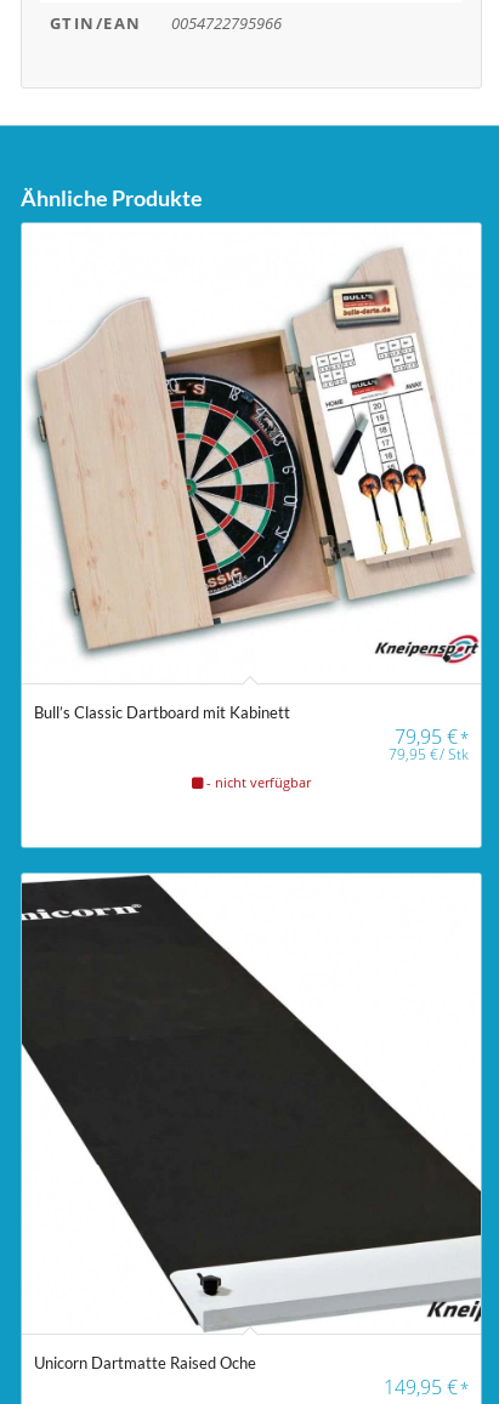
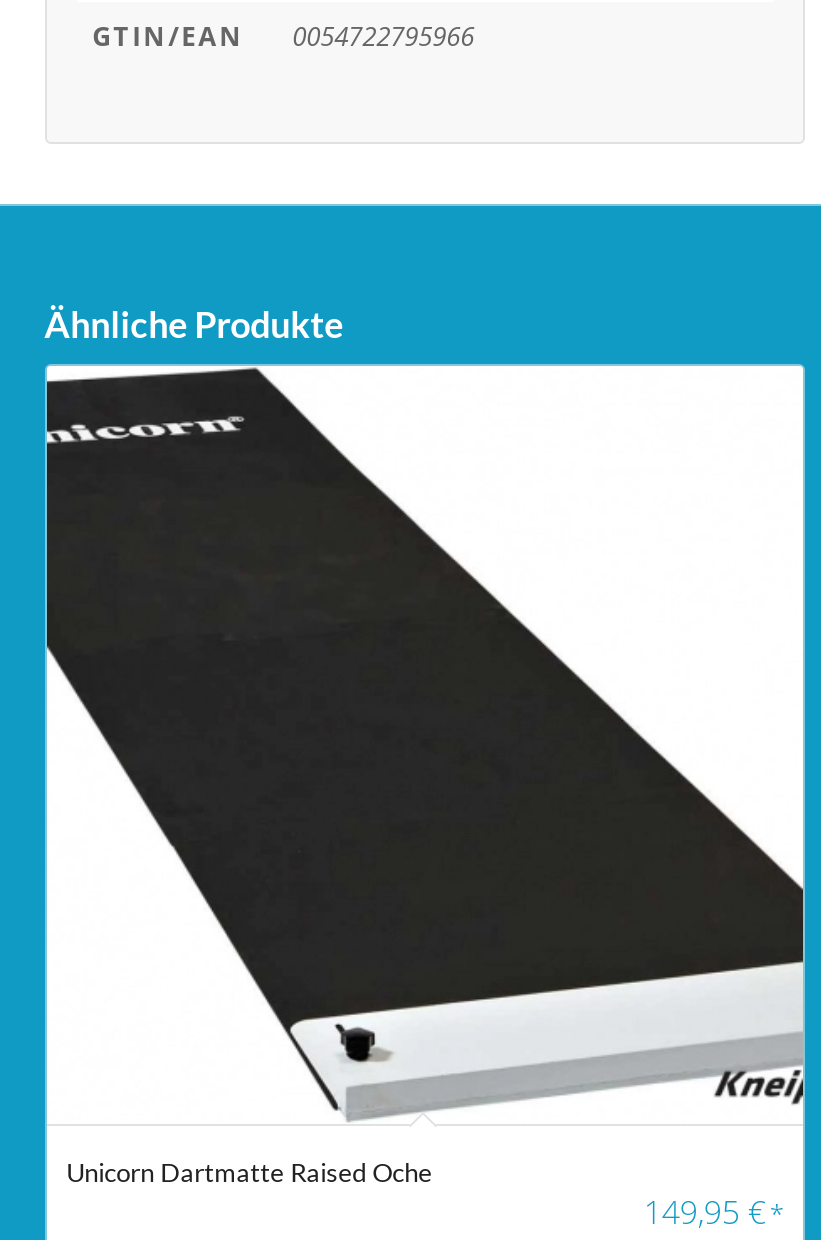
[21,233,482,791] [image] | Bull’s Classic Dartboard mit Kabinett | 79,95 € * | 79,95€/ Stk | - nicht verfügbar -> none

